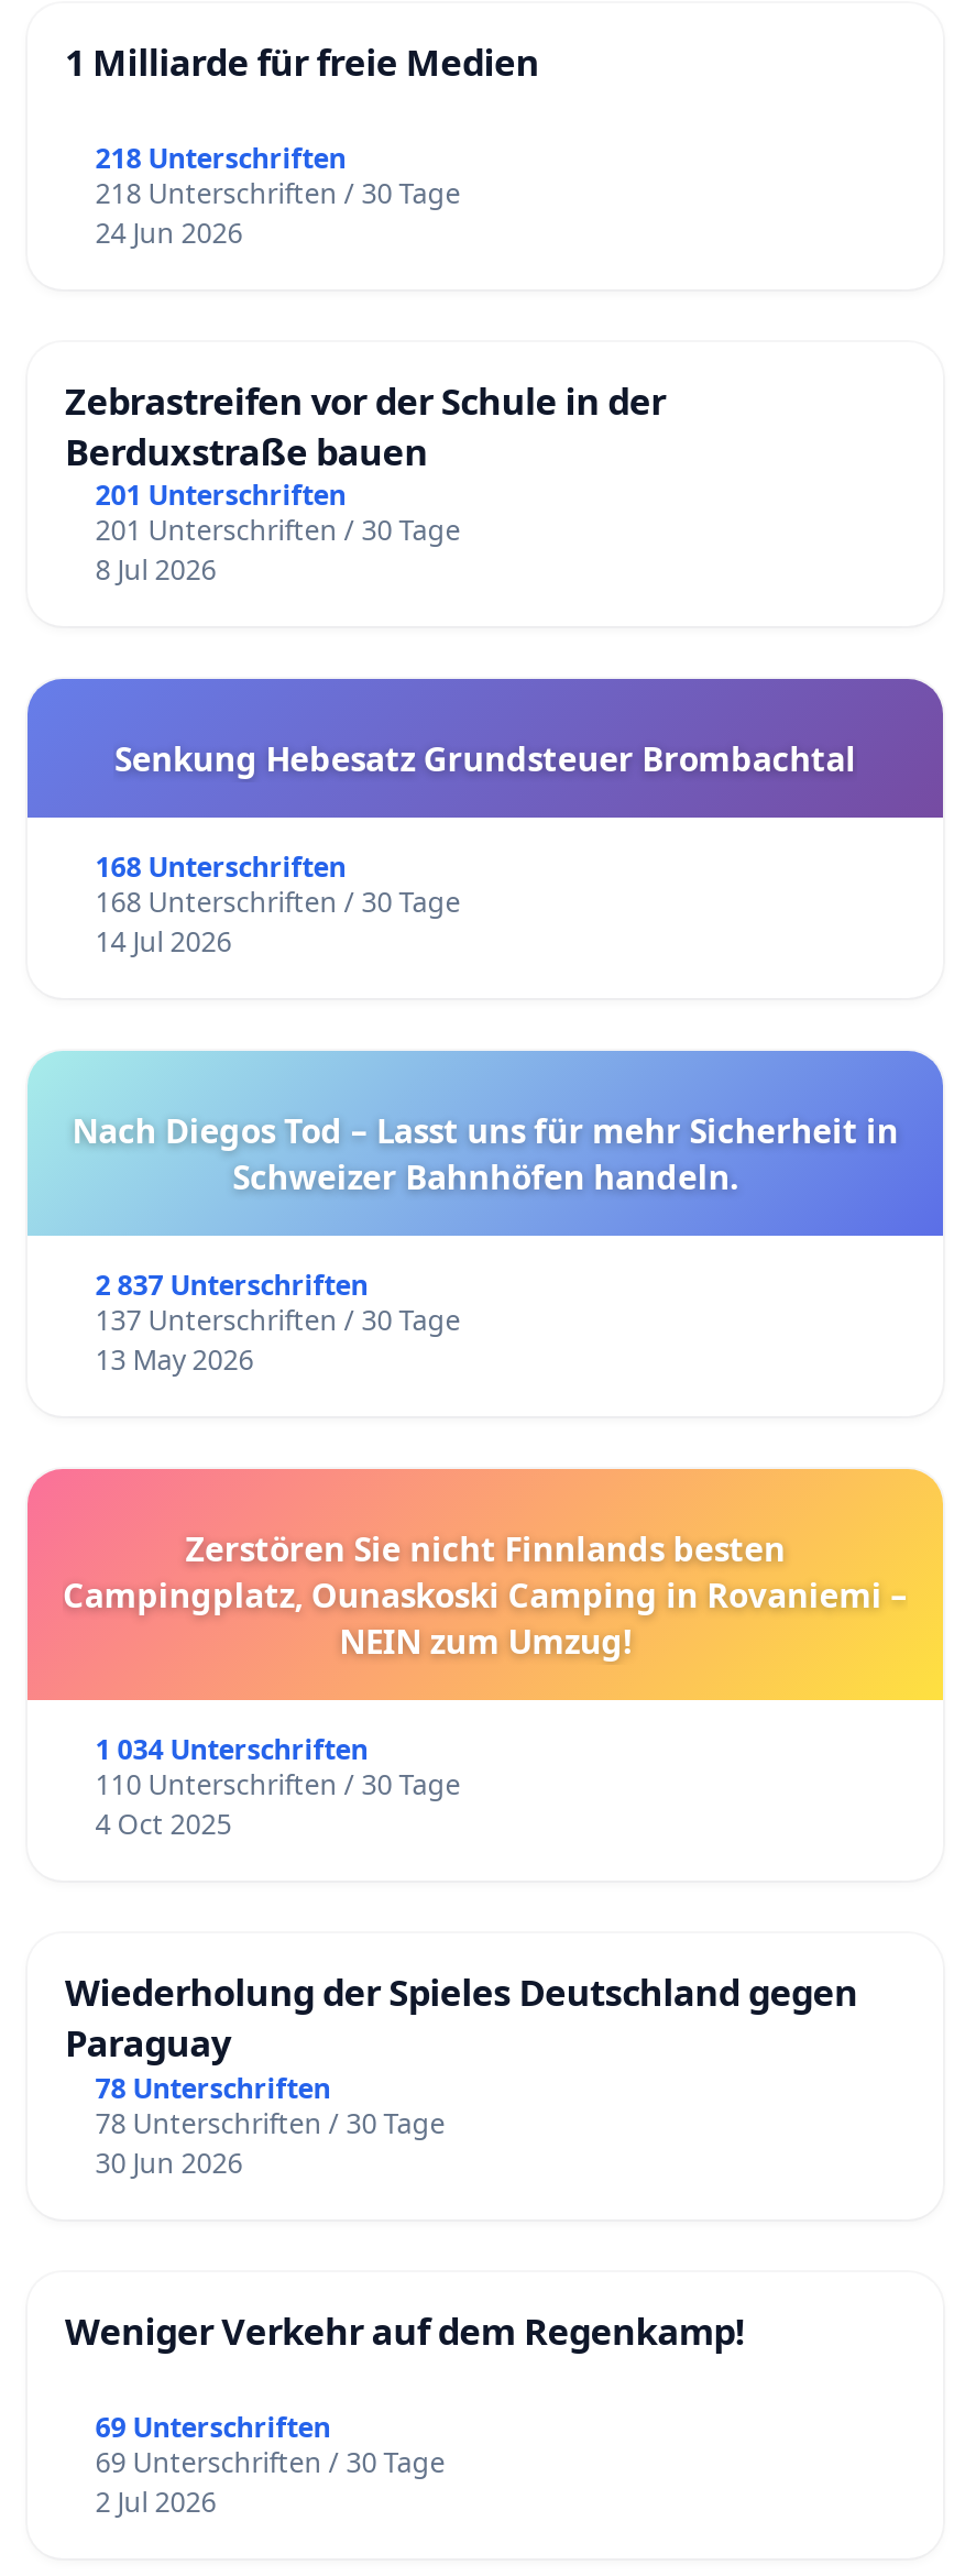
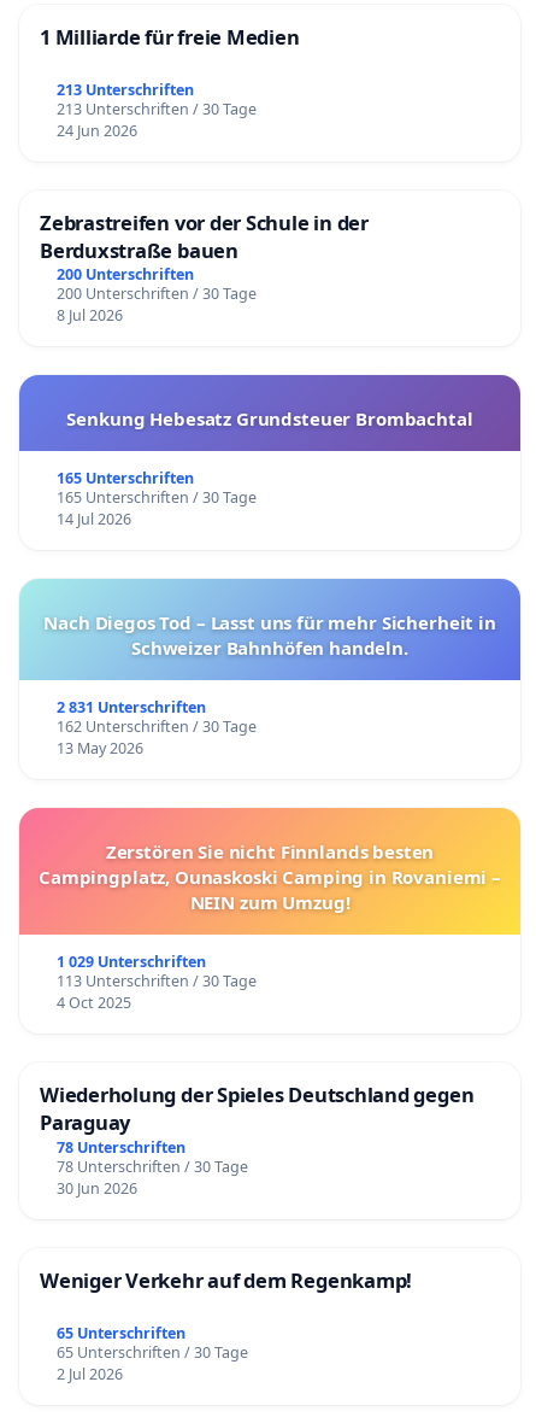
[95,139,346,176] 218 Unterschriften -> [56,79,194,99] 213 Unterschriften
[95,174,461,211] 218 Unterschriften / 30 Tage -> [56,98,256,119] 213 Unterschriften / 30 Tage
[95,477,346,515] 201 Unterschriften -> [56,265,194,285] 200 Unterschriften
[95,513,461,550] 201 Unterschriften / 30 Tage -> [56,284,256,304] 200 Unterschriften / 30 Tage
[95,849,346,887] 168 Unterschriften -> [56,468,194,489] 165 Unterschriften
[95,884,461,922] 168 Unterschriften / 30 Tage -> [56,488,256,508] 165 Unterschriften / 30 Tage
[95,1267,368,1305] 2 837 Unterschriften -> [56,698,206,718] 2 831 Unterschriften
[95,1303,461,1340] 137 Unterschriften / 30 Tage -> [56,717,256,737] 162 Unterschriften / 30 Tage
[95,1732,368,1769] 1 034 Unterschriften -> [56,952,206,972] 1 029 Unterschriften
[95,1767,461,1804] 110 Unterschriften / 30 Tage -> [56,971,256,992] 113 Unterschriften / 30 Tage
[95,2409,331,2446] 69 Unterschriften -> [56,1323,185,1344] 65 Unterschriften
[95,2444,445,2482] 69 Unterschriften / 30 Tage -> [56,1342,248,1363] 65 Unterschriften / 30 Tage

